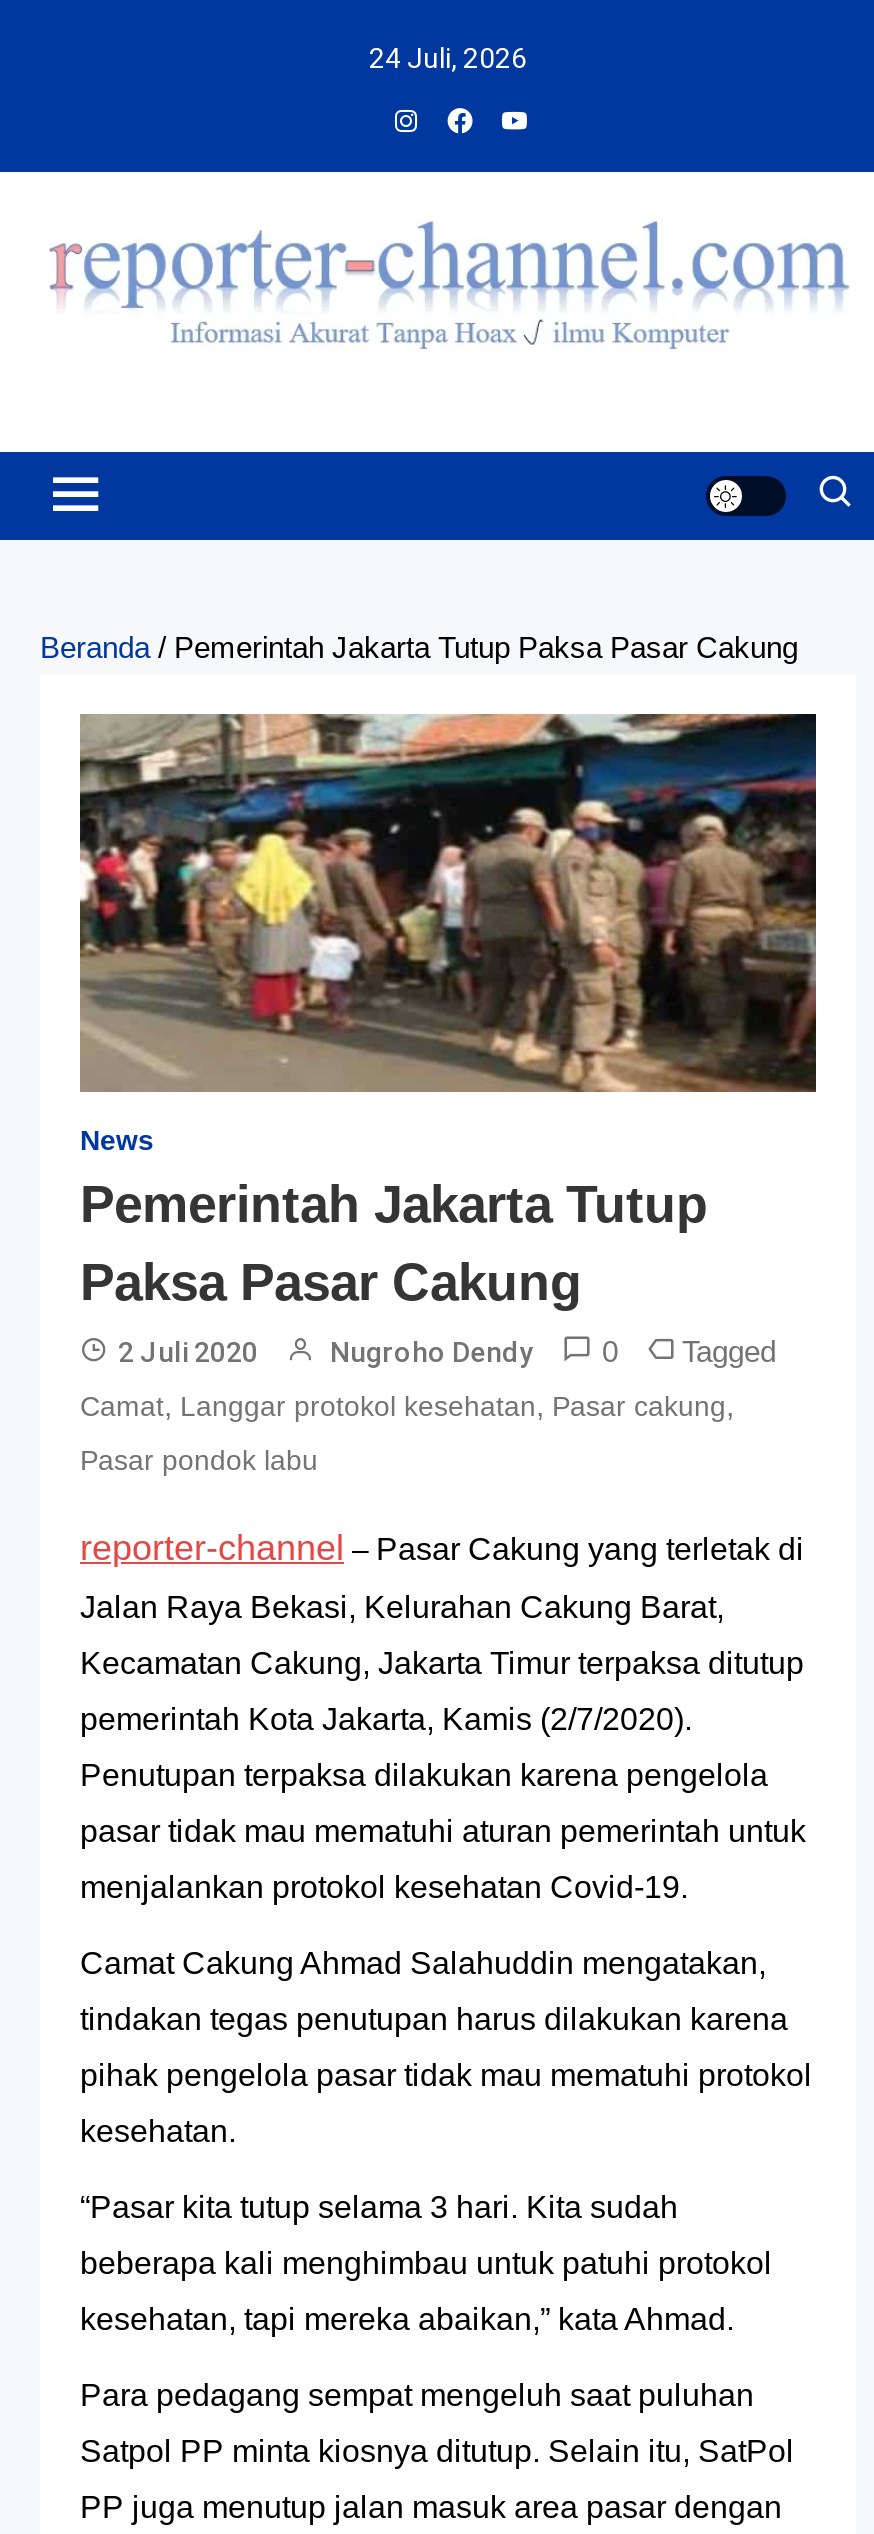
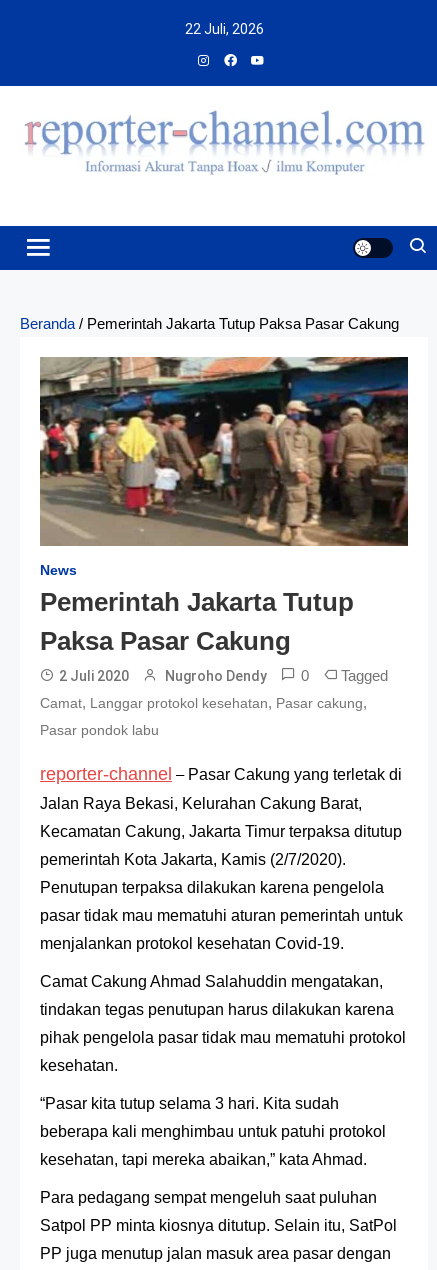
[369,42,527,74] 24 Juli, 2026 -> [184,21,263,37] 22 Juli, 2026

